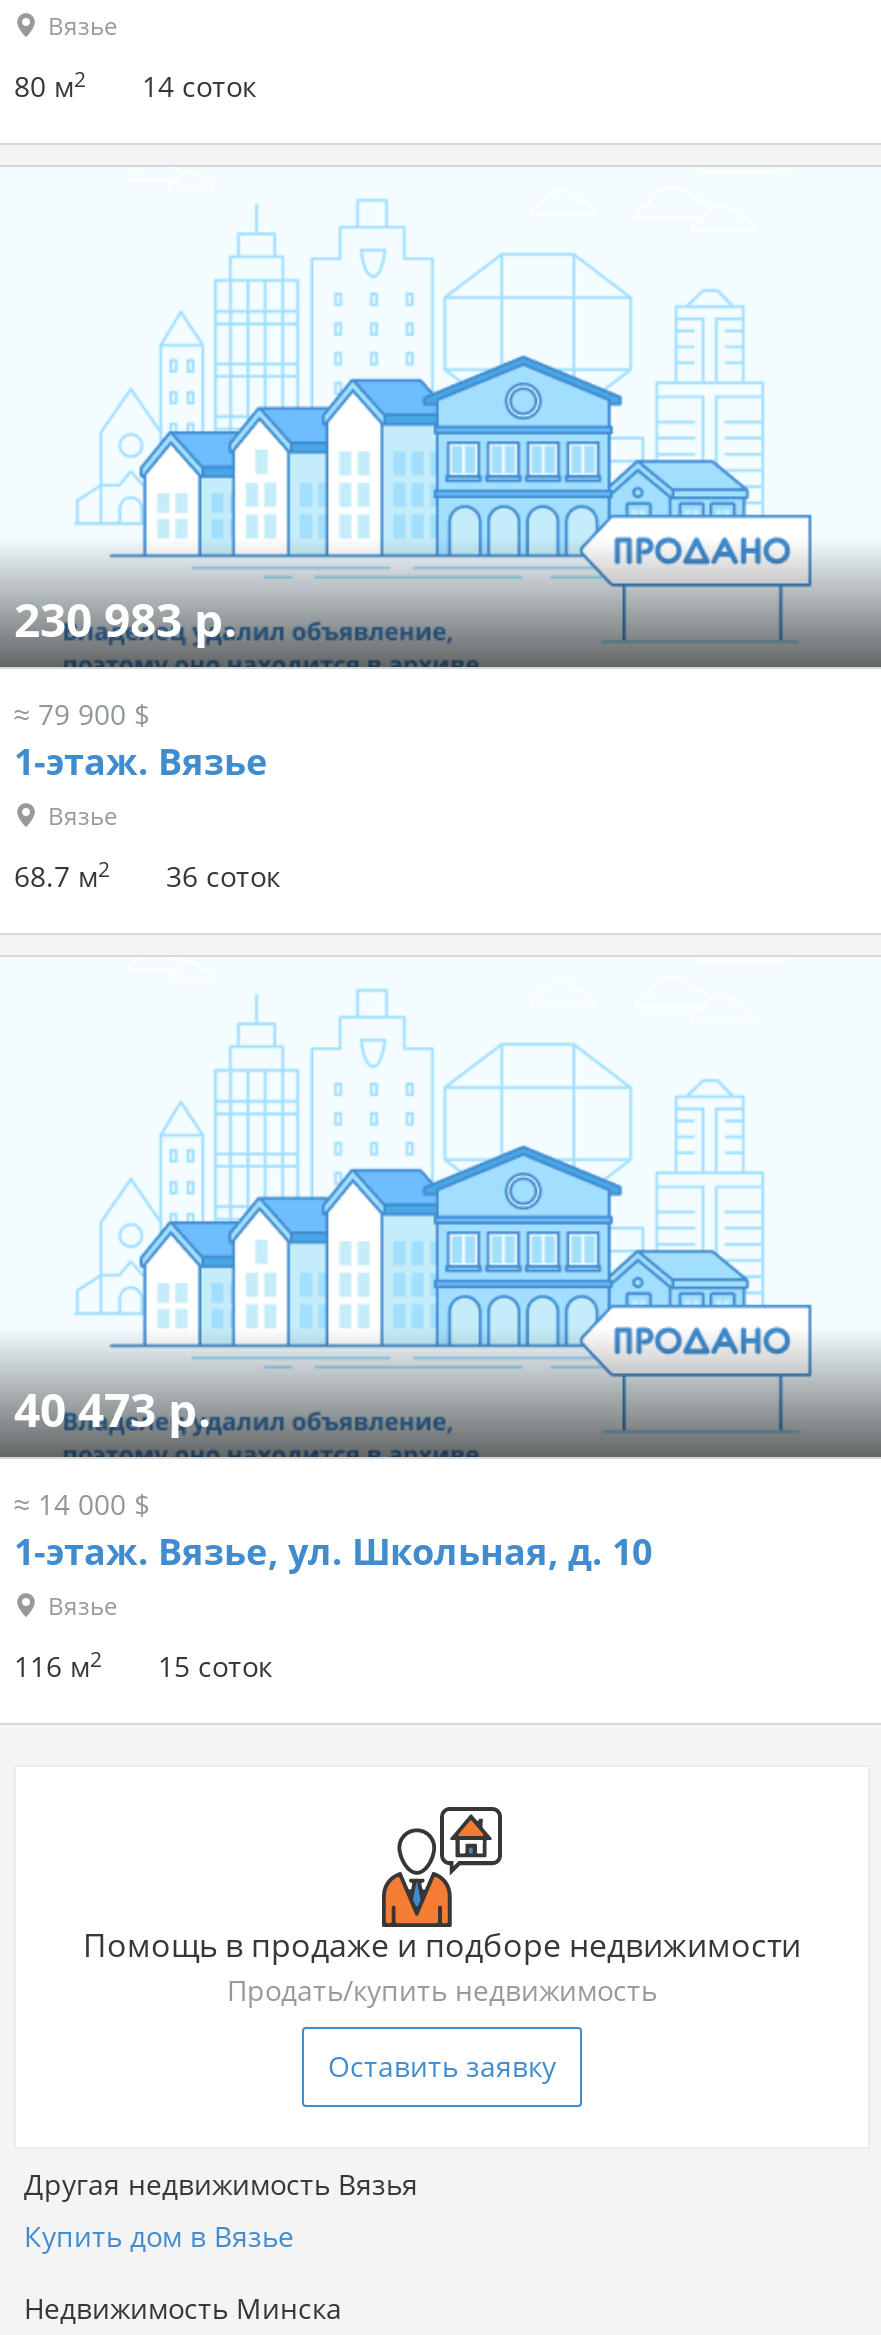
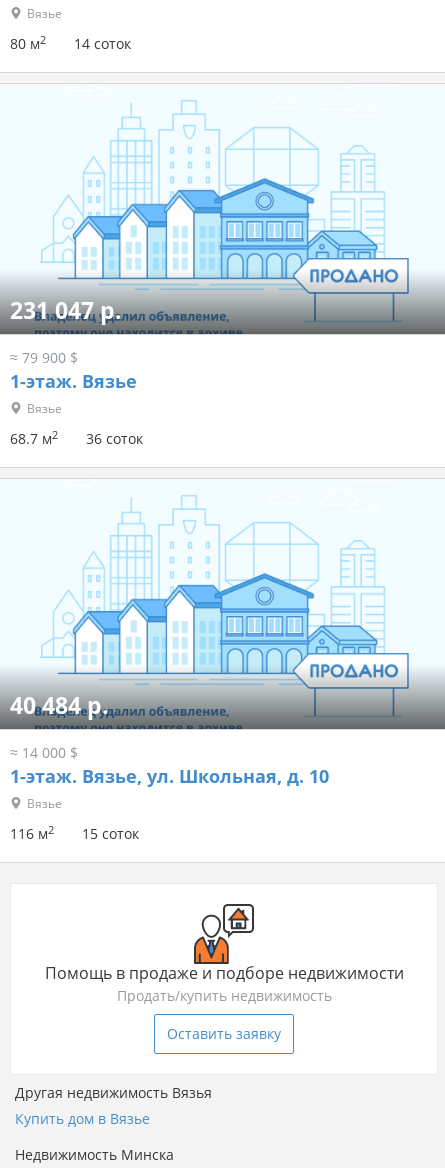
[14,588,238,652] 230 983 р. -> [10,294,122,326] 231 047 р.
[14,1378,212,1442] 40 473 р. -> [10,689,109,721] 40 484 р.

